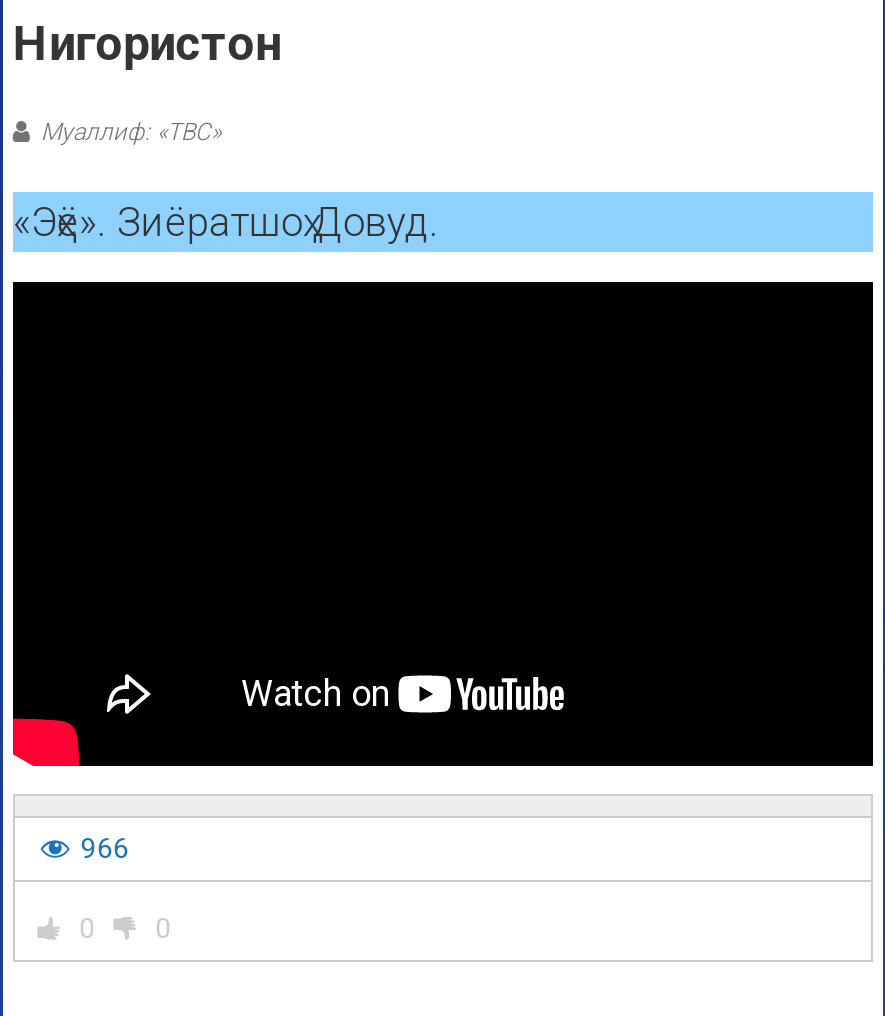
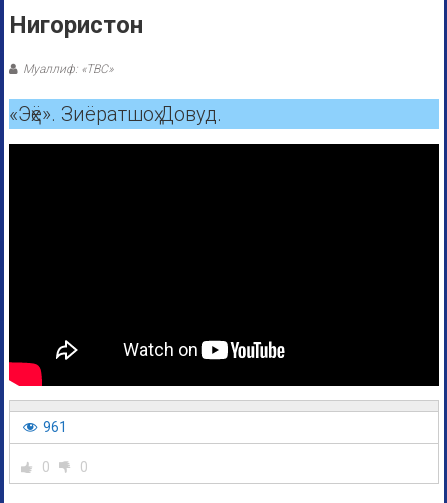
[81,833,129,865] 966 -> [43,419,67,435] 961

